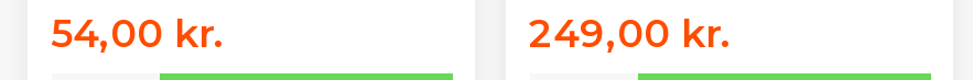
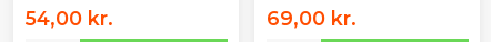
[529,10,732,56] 249,00 kr. -> [266,7,356,30] 69,00 kr.

